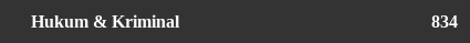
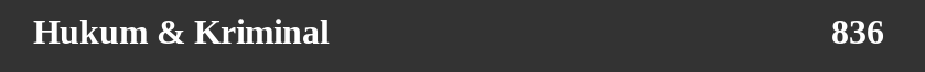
[431,12,458,30] 834 -> [831,14,884,51] 836

